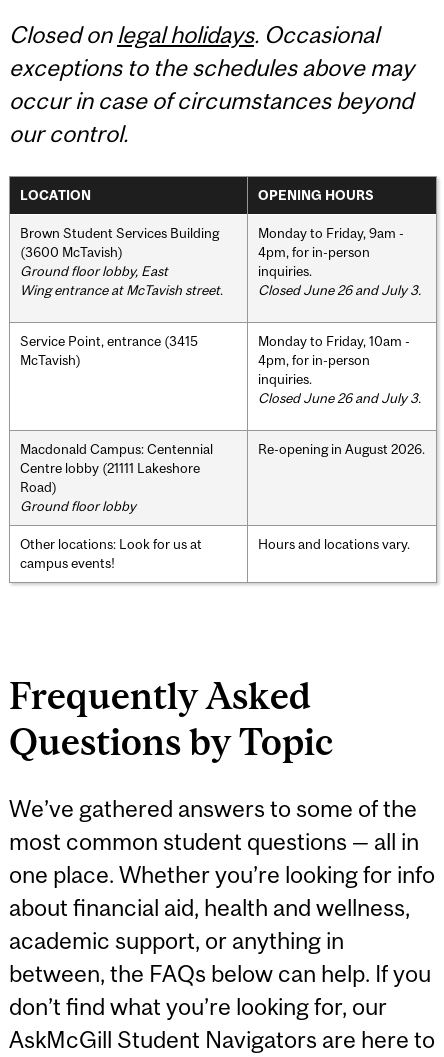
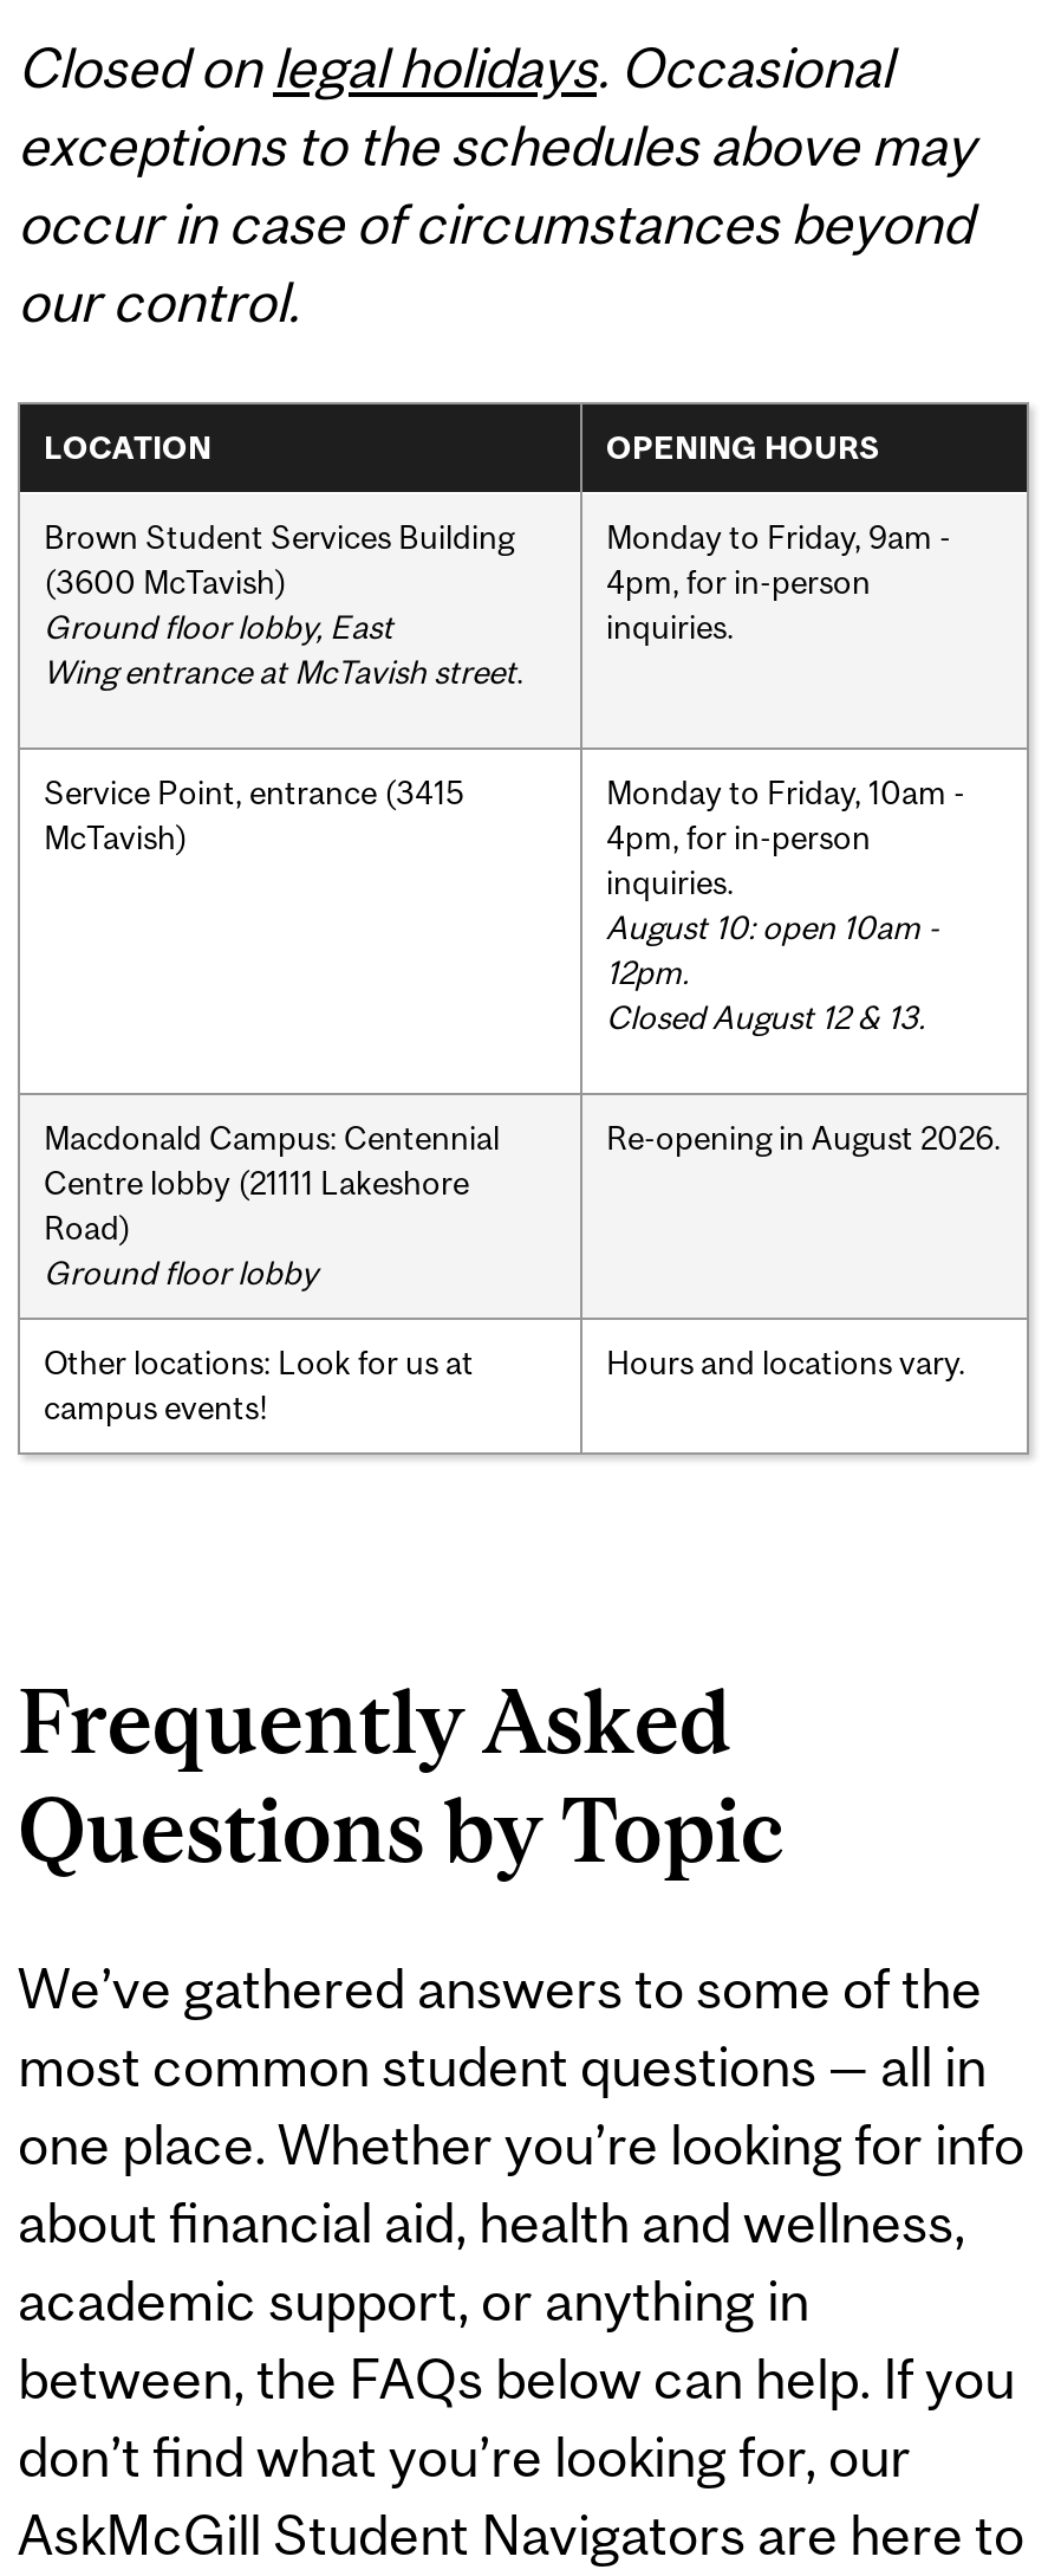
[258,282,421,298] Closed June 26 and July 3. -> none
[258,390,421,406] Closed June 26 and July 3. -> [606,907,939,1035] August 10: open 10am - | 12pm. | Closed August 12 & 13.

